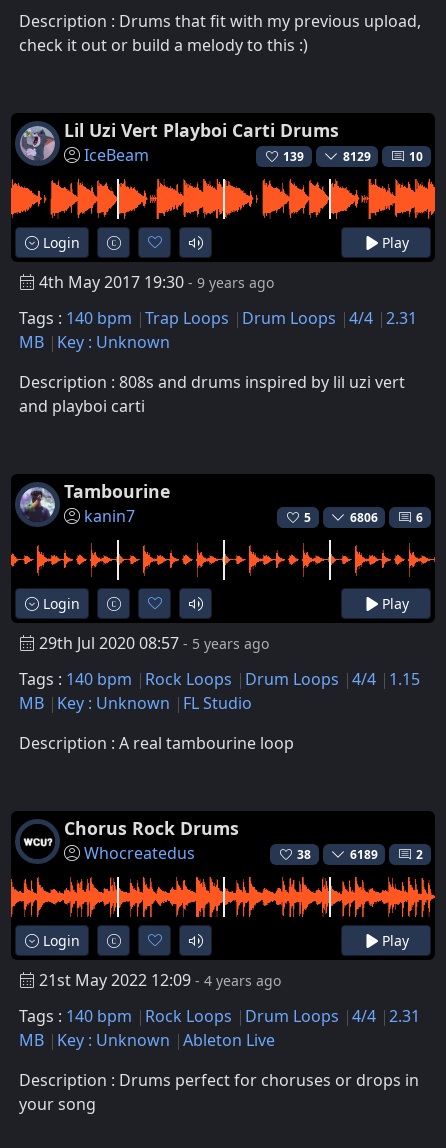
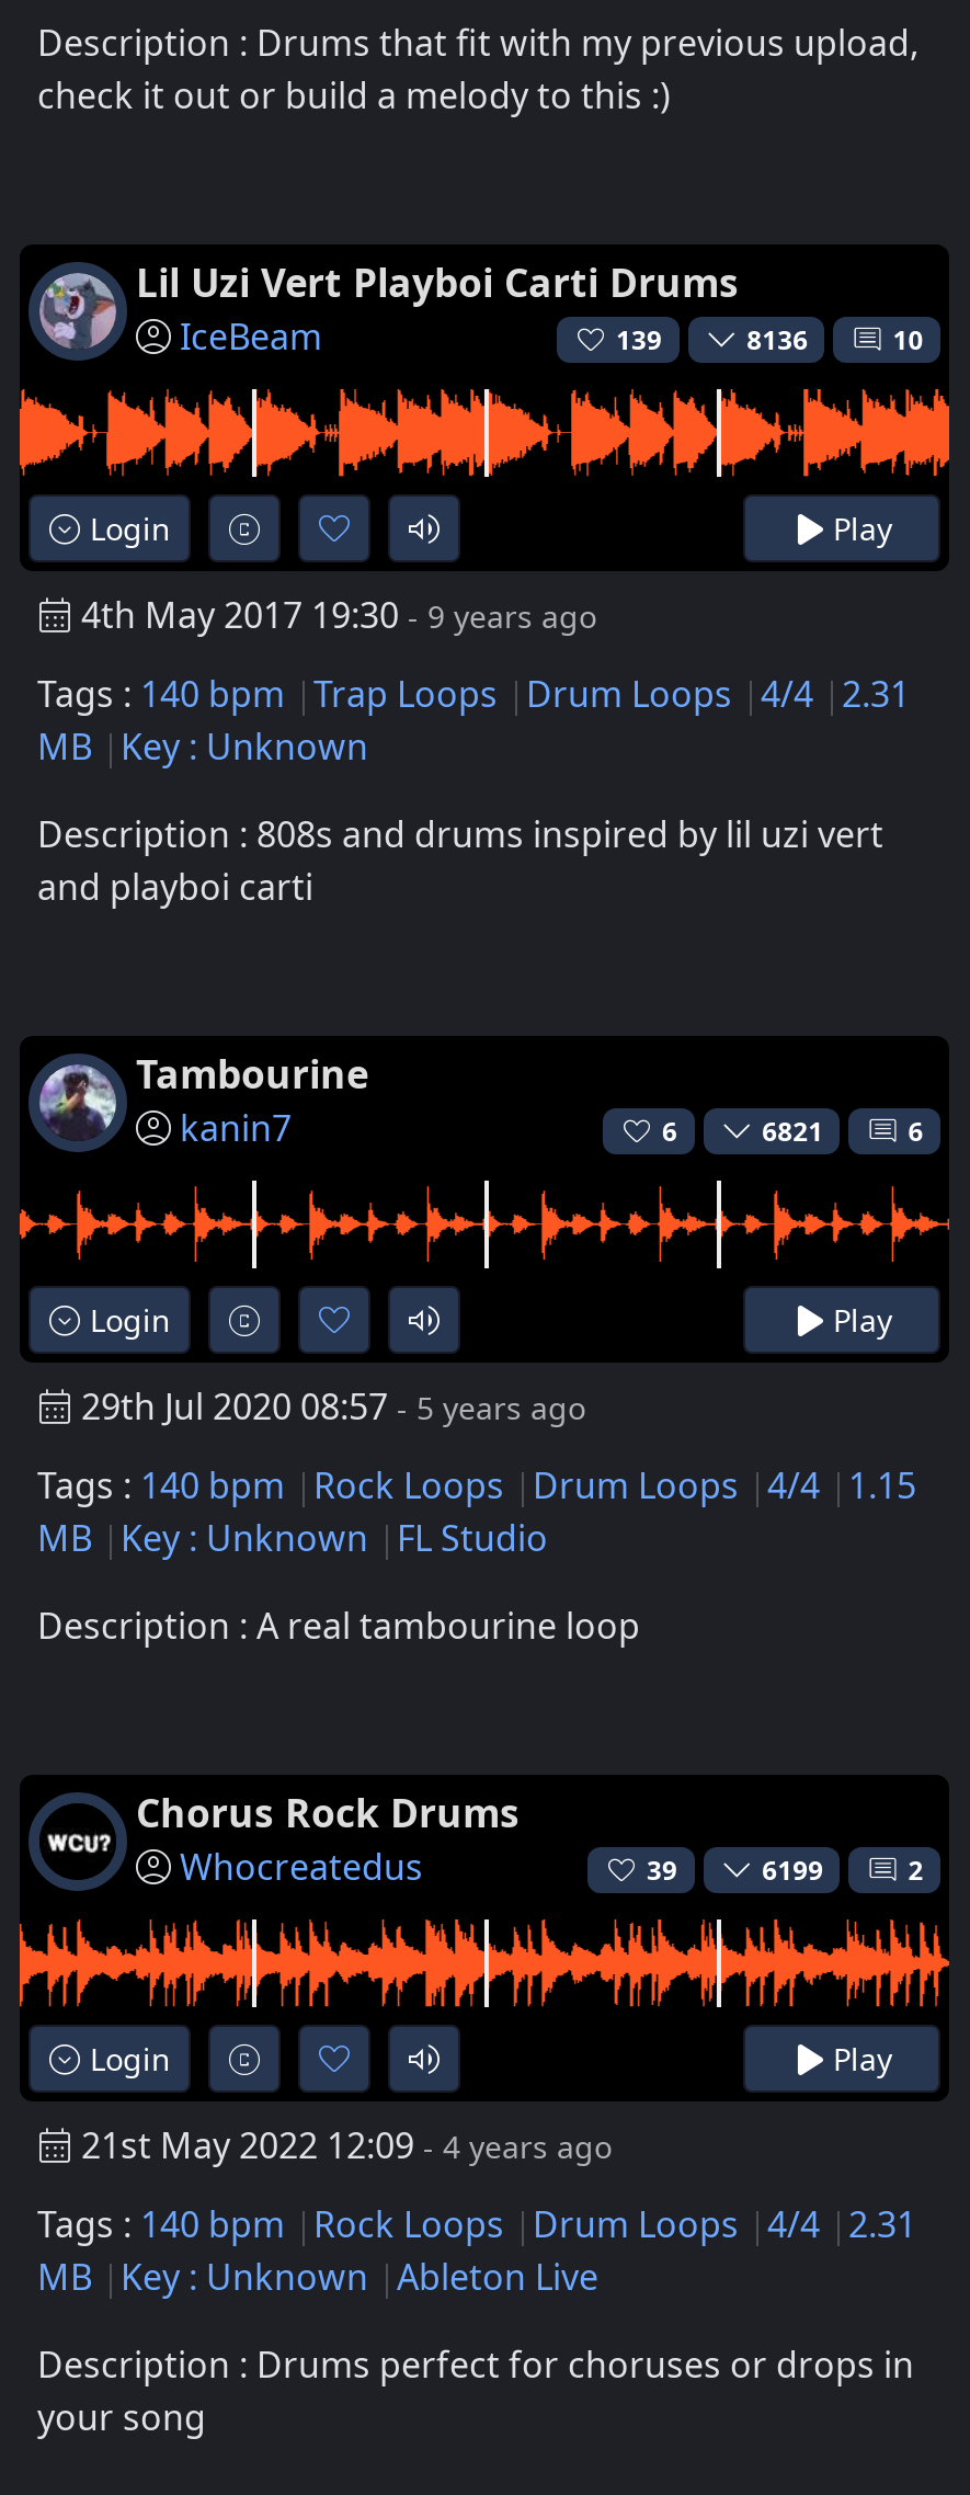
[343,148,371,165] 8129 -> [747,321,808,358] 8136
[304,509,311,526] 5 -> [662,1112,677,1150] 6
[350,509,378,526] 6806 -> [762,1112,823,1150] 6821
[297,846,311,863] 38 -> [647,1852,677,1889] 39
[350,846,378,863] 6189 -> [762,1852,823,1889] 6199

